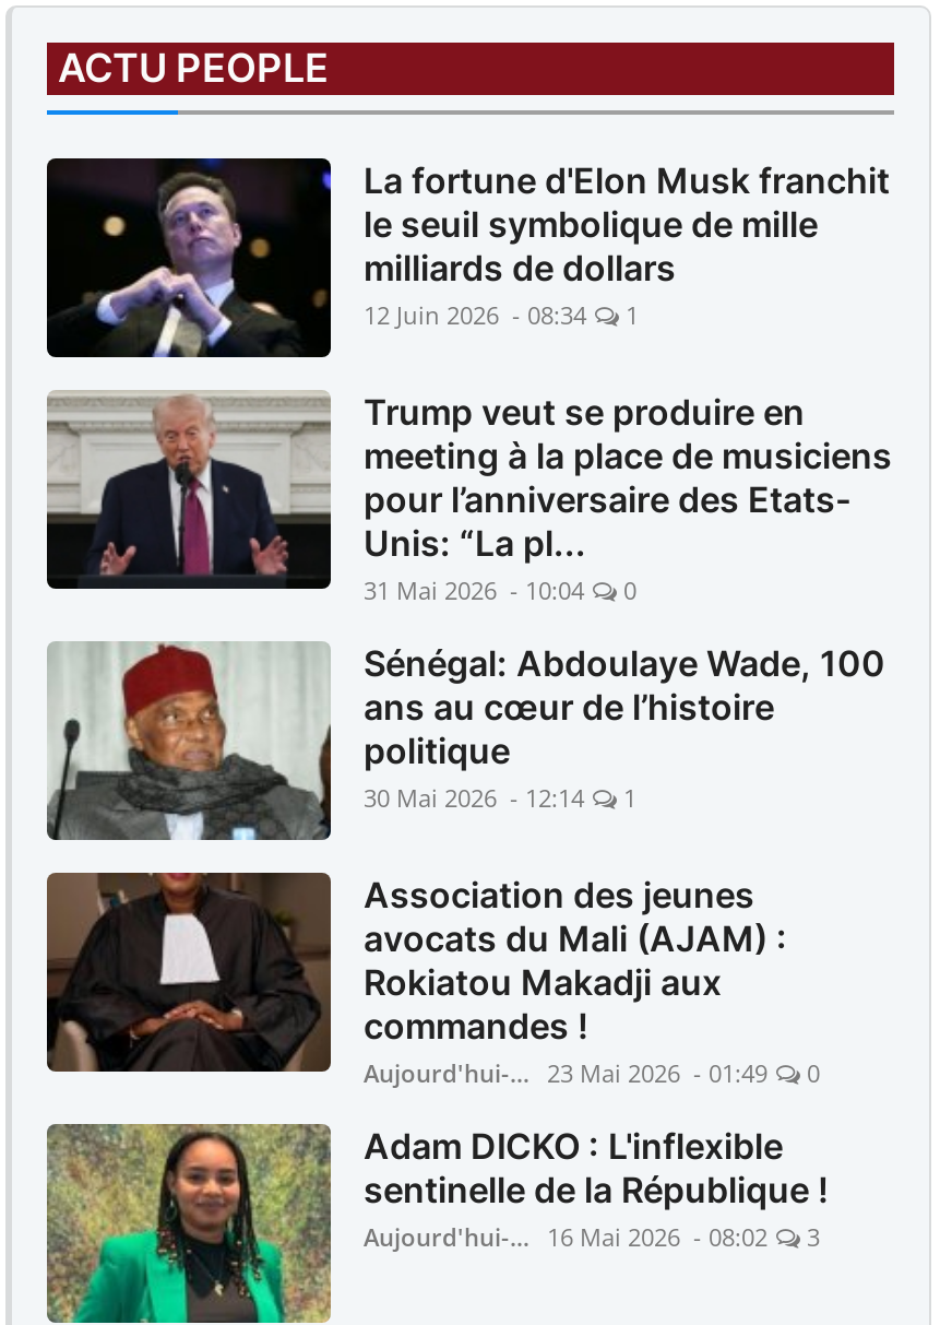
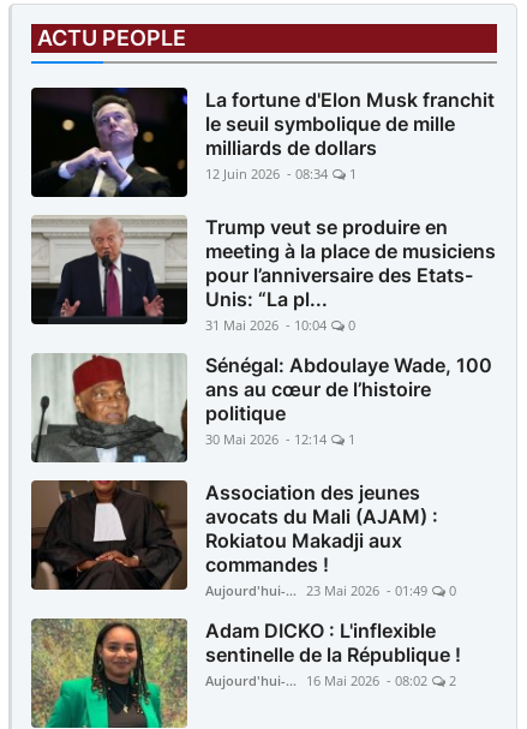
[800,1221,820,1254] 3 -> [445,672,456,690] 2

